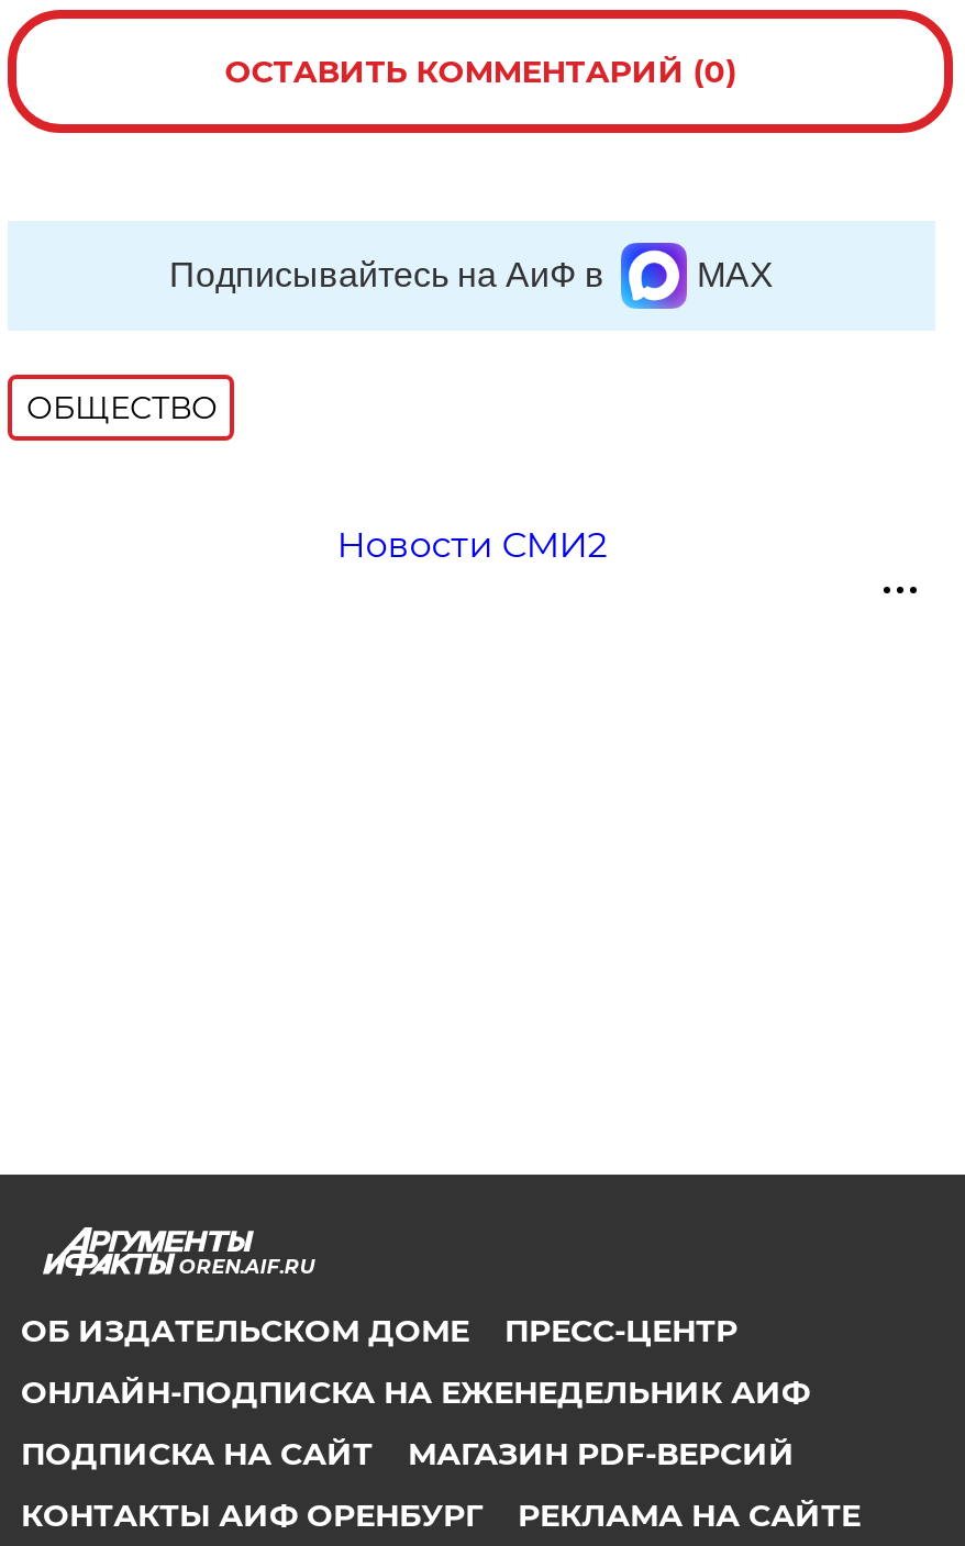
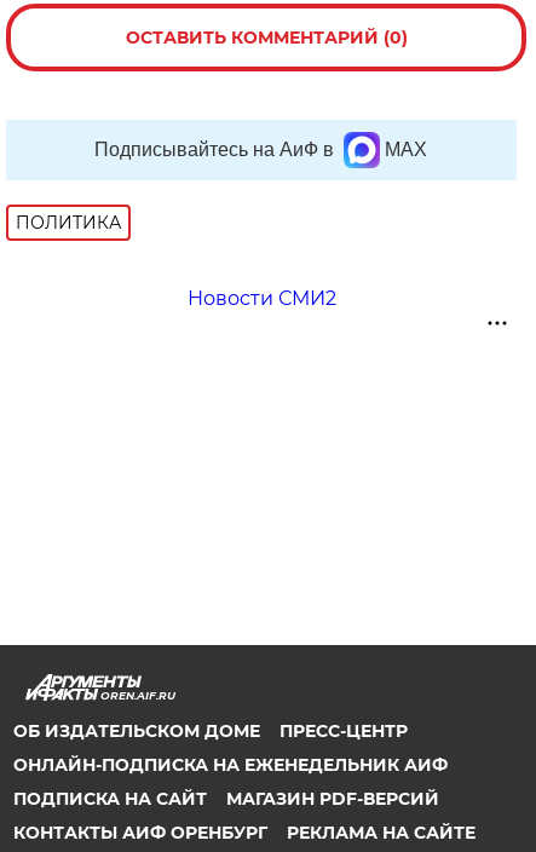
[26,388,217,427] ОБЩЕСТВО -> [16,212,121,233] ПОЛИТИКА

